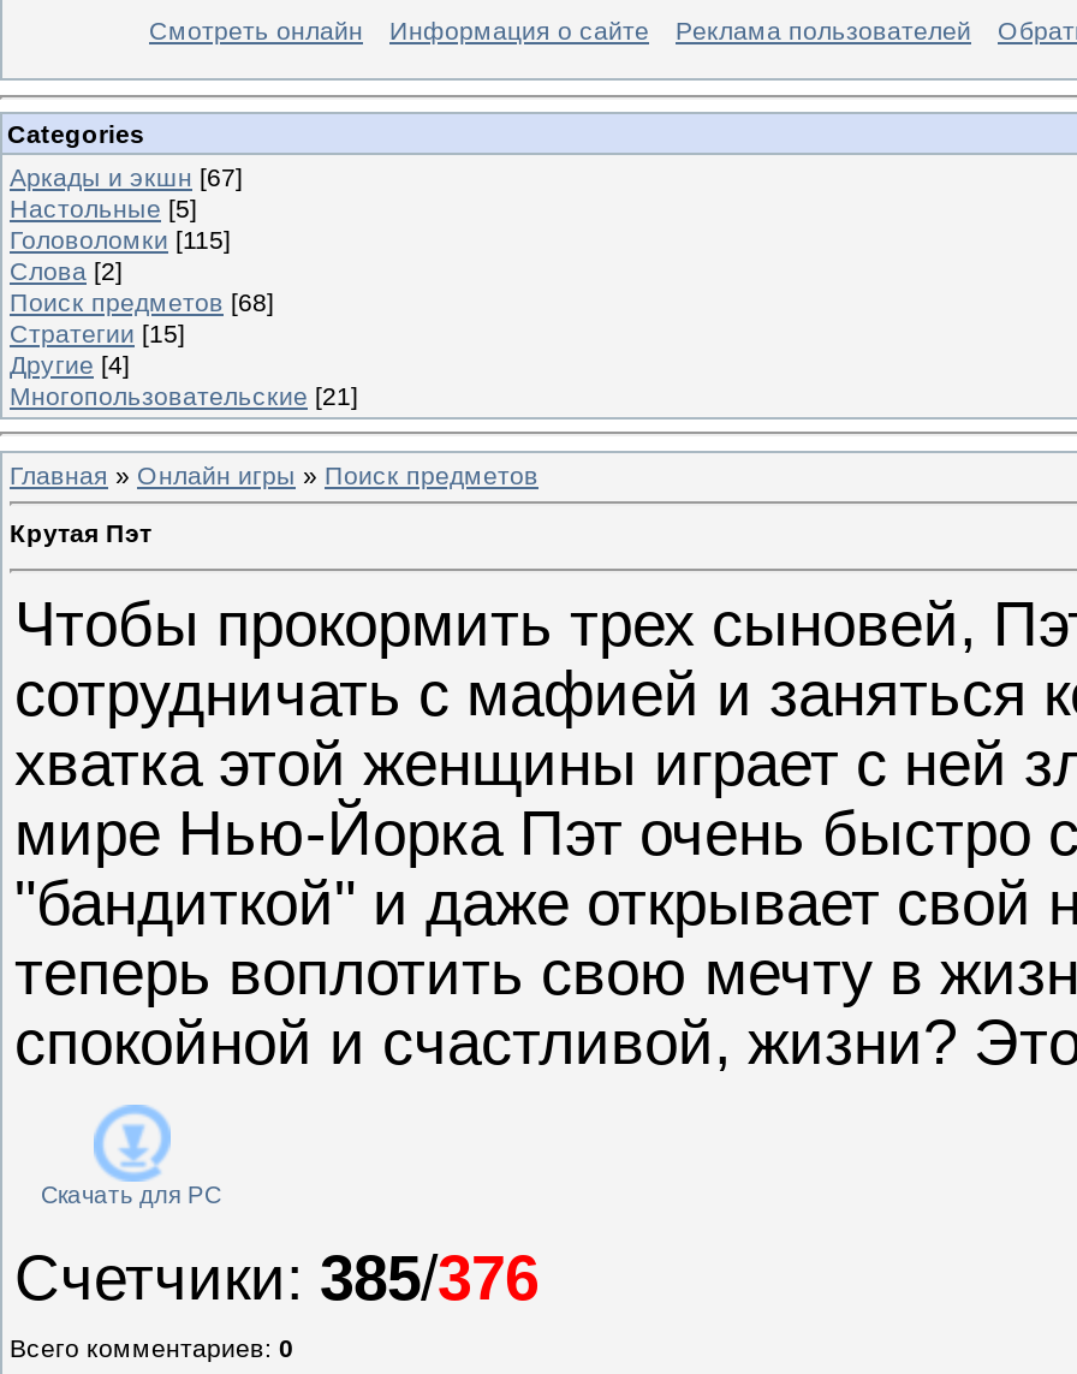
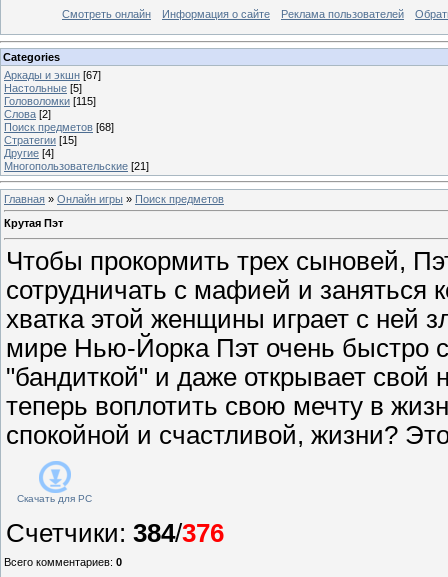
[14,1244,538,1311] Счетчики: 385/376 -> [6,519,224,547] Счетчики: 384/376

